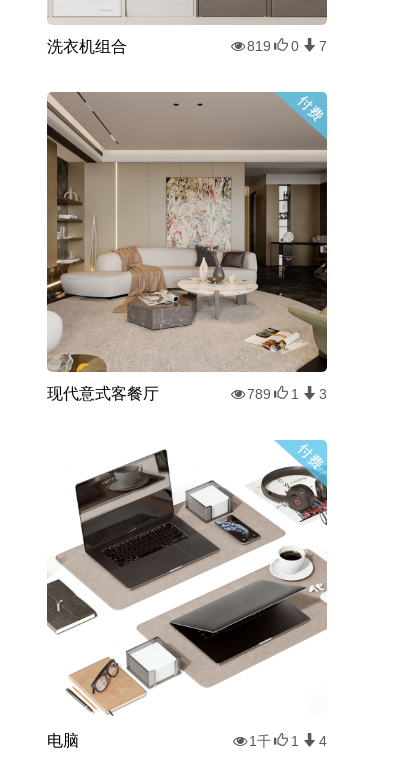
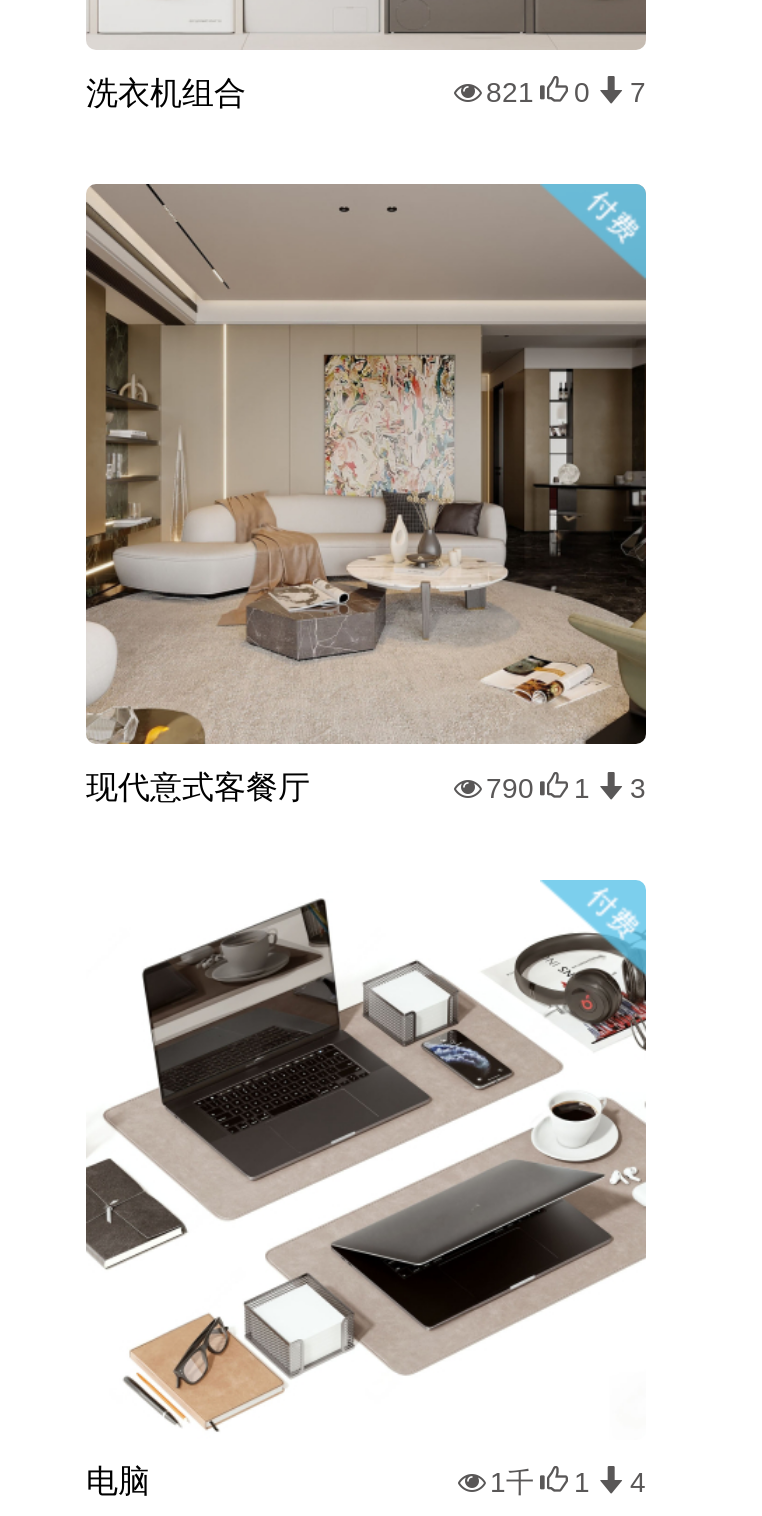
[247,38,327,54] 819 0 7 -> [486,76,646,108] 821 0 7
[247,386,327,402] 789 1 3 -> [486,771,646,803] 790 1 3

